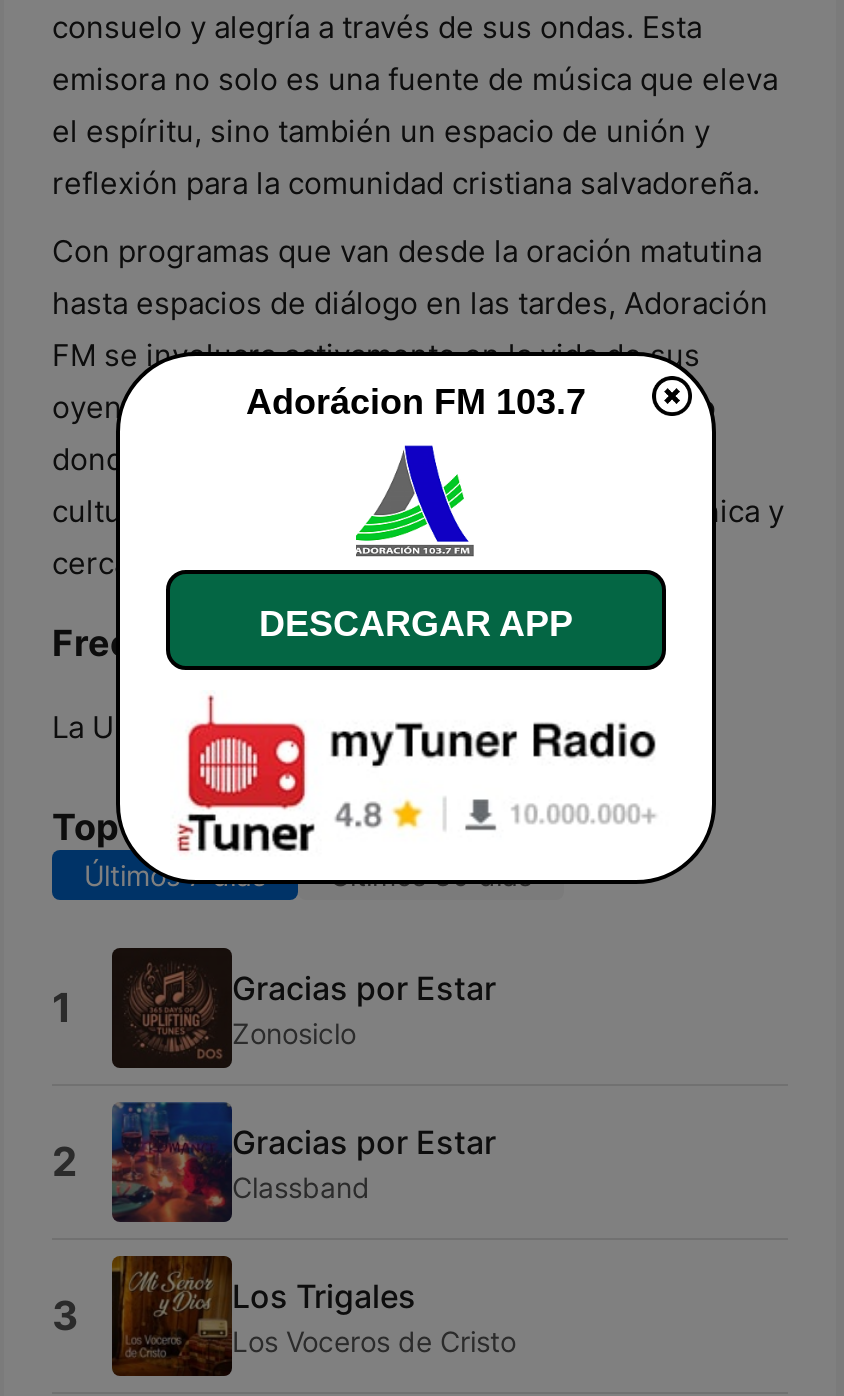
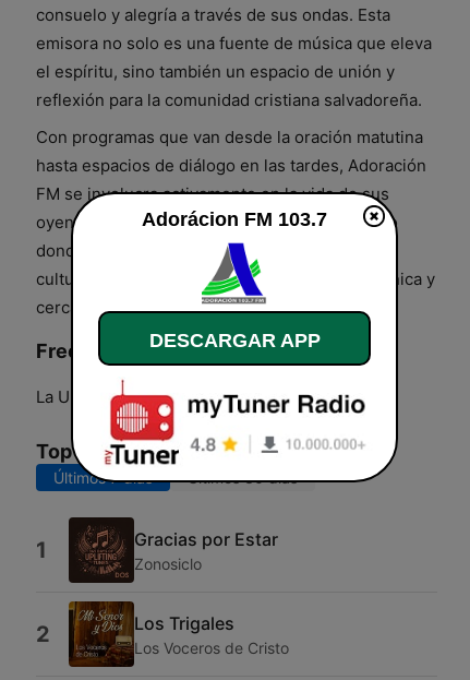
[52,1102,496,1340] [image] | Gracias por Estar | Classband | 3 -> none

